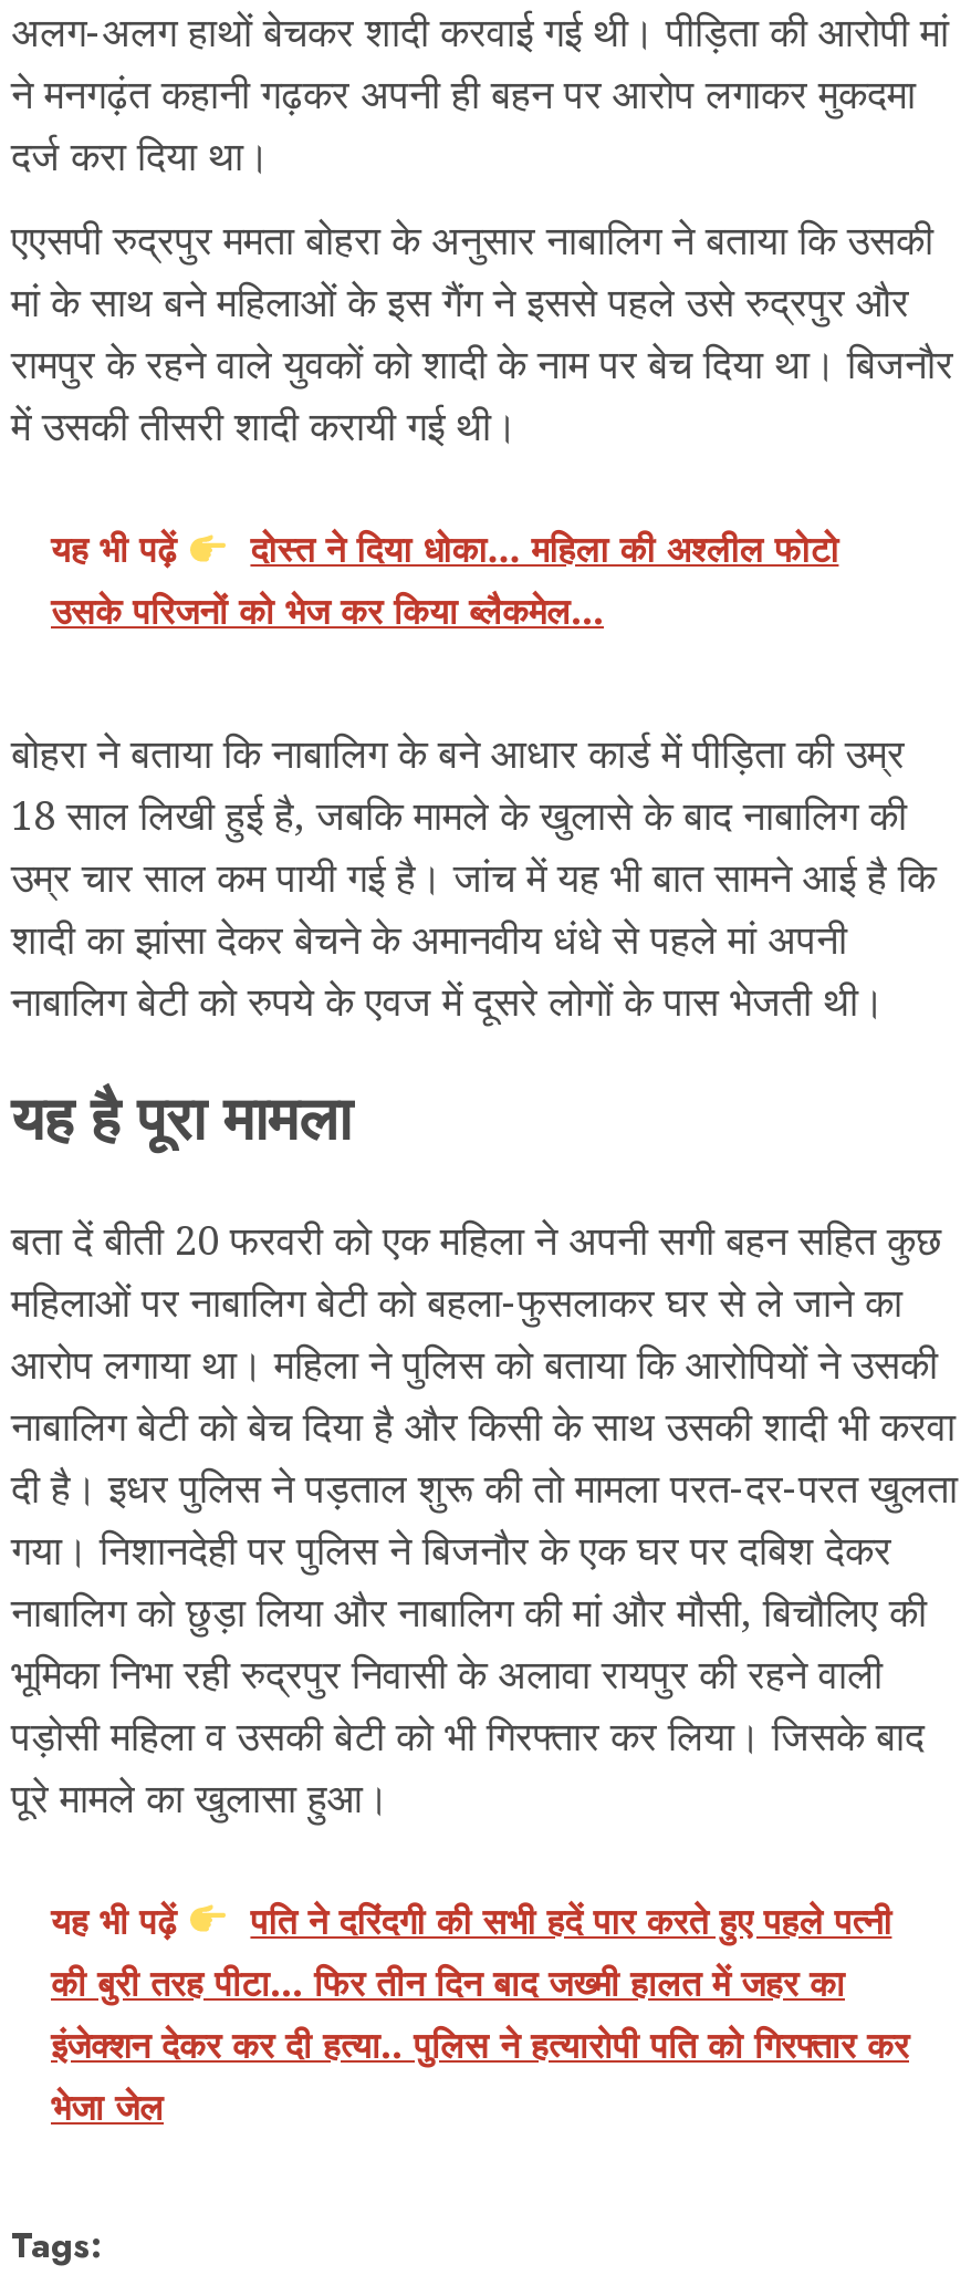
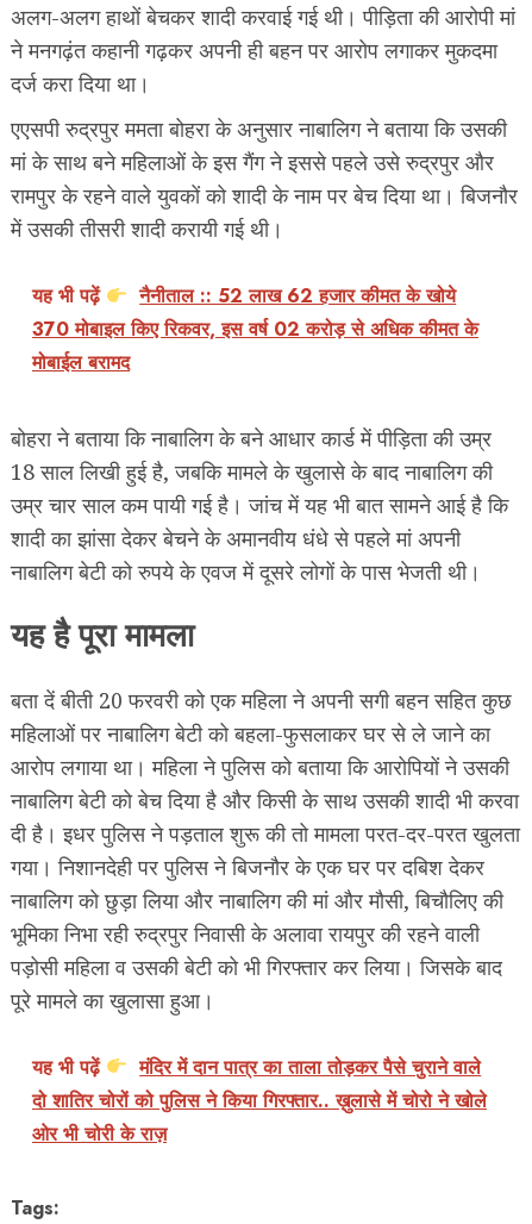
[51,524,839,637] दोस्त ने दिया धोका... महिला की अश्लील फोटो | उसके परिजनों को भेज कर किया ब्लैकमेल... -> [32,282,478,376] नैनीताल :: 52 लाख 62 हजार कीमत के खोये | 370 मोबाइल किए रिकवर, इस वर्ष 02 करोड़ से अधिक कीमत के | मोबाईल बरामद
moved [11,726,958,1947] -> [11,424,520,1081]: बोहरा ने बताया कि नाबालिग के बने आधार कार्ड में पीड़िता की उम्र | 18 साल लिखी हुई है, जबकि मामले के खुलासे के बाद नाबालिग की | उम्र चार साल कम पायी गई है। जांच में यह भी बात सामने आई है कि | ... | पूरे मामले का खुलासा हुआ। | यह भी पढ़ें
[51,1896,909,2133] पति ने दरिंदगी की सभी हदें पार करते हुए पहले पत्नी | की बुरी तरह पीटा... फिर तीन दिन बाद जख्मी हालत में जहर का | इंजेक्शन देकर कर दी हत्या.. पुलिस ने हत्यारोपी पति को गिरफ्तार कर | भेजा जेल -> [32,1053,487,1148] मंदिर में दान पात्र का ताला तोड़कर पैसे चुराने वाले | दो शातिर चोरों को पुलिस ने किया गिरफ्तार.. ख़ुलासे में चोरो ने खोले | ओर भी चोरी के राज़

